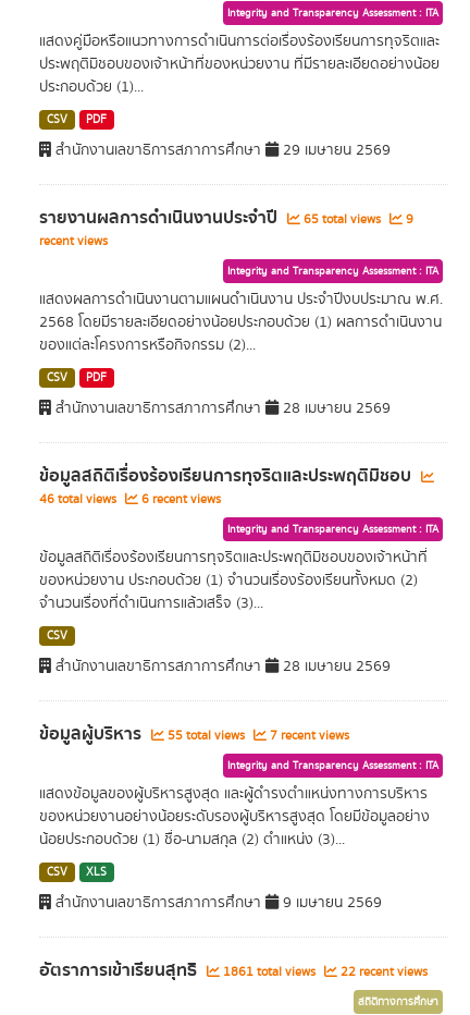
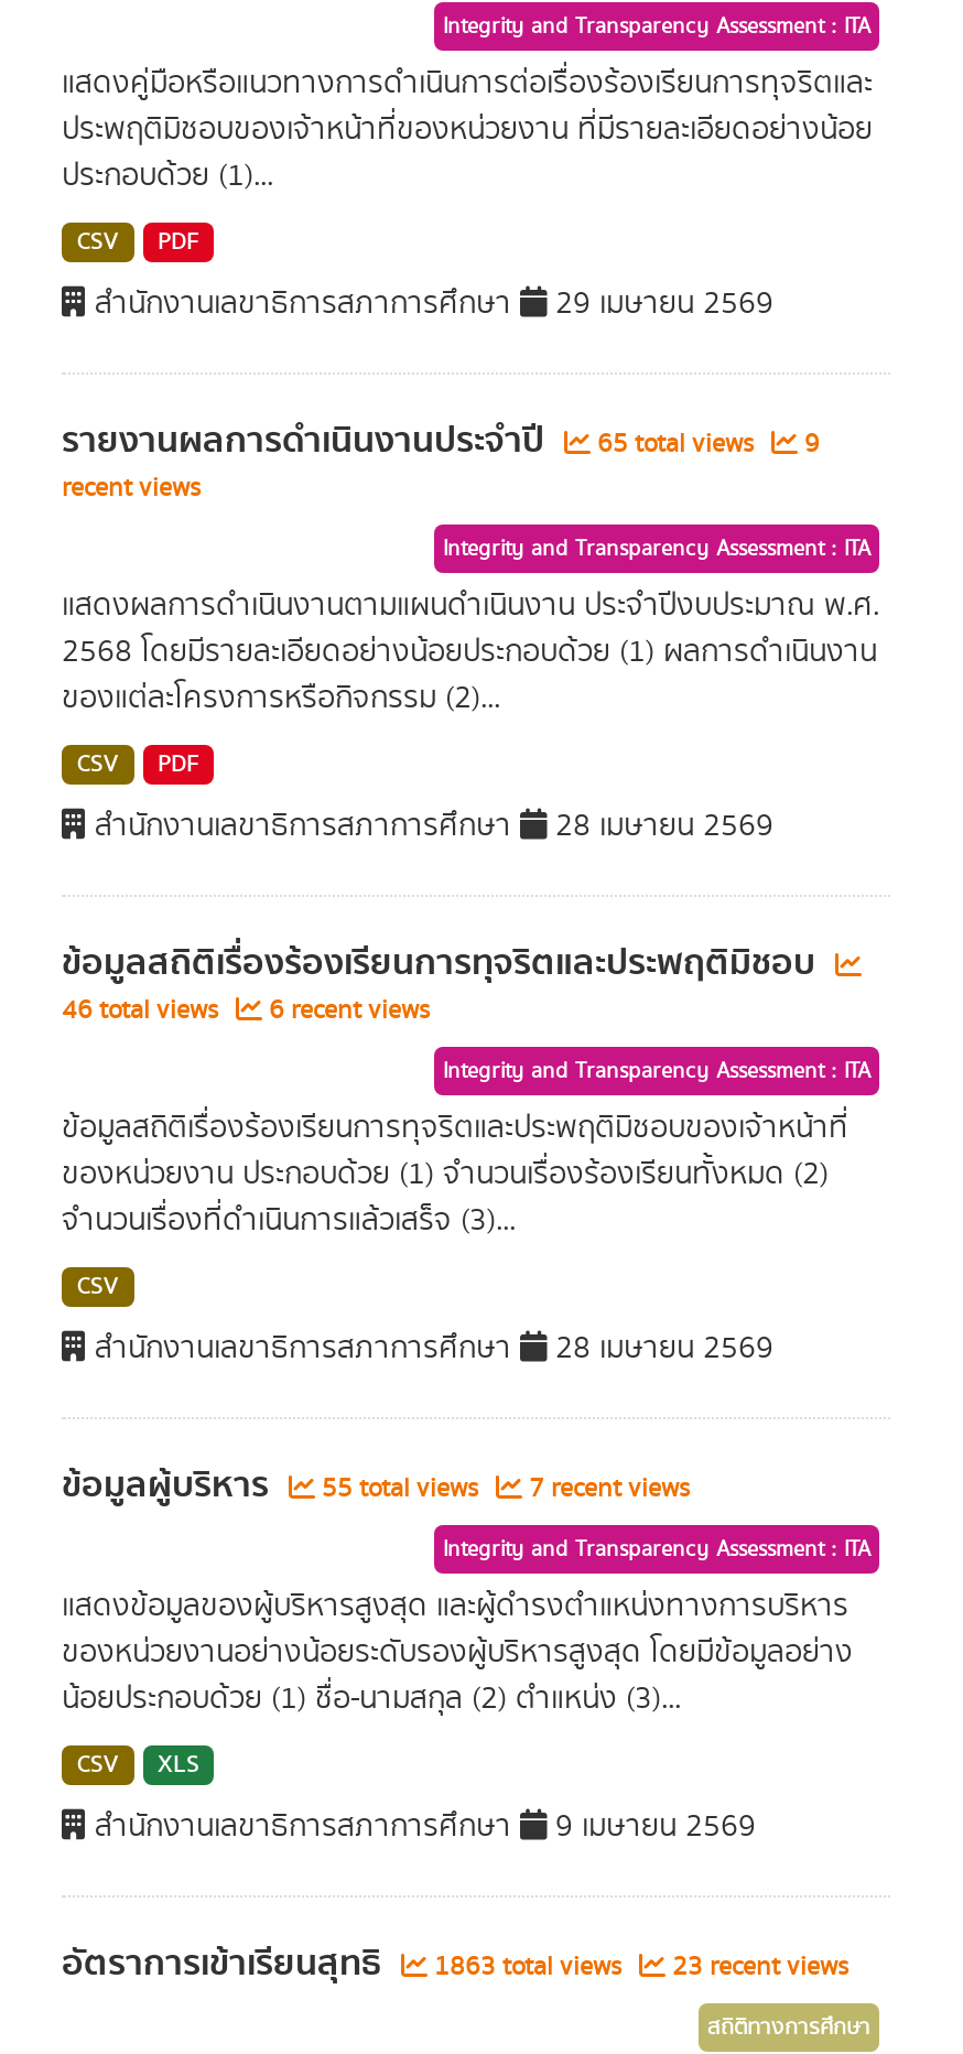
[220,963,319,981] 1861 total views -> [428,1948,628,1986] 1863 total views
[337,963,428,981] 22 recent views -> [666,1948,848,1986] 23 recent views

